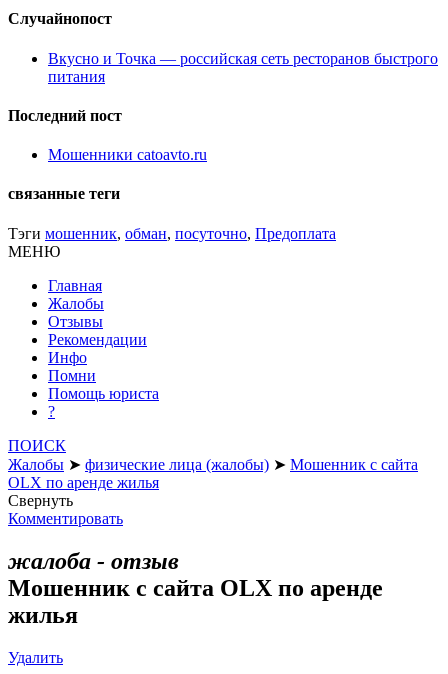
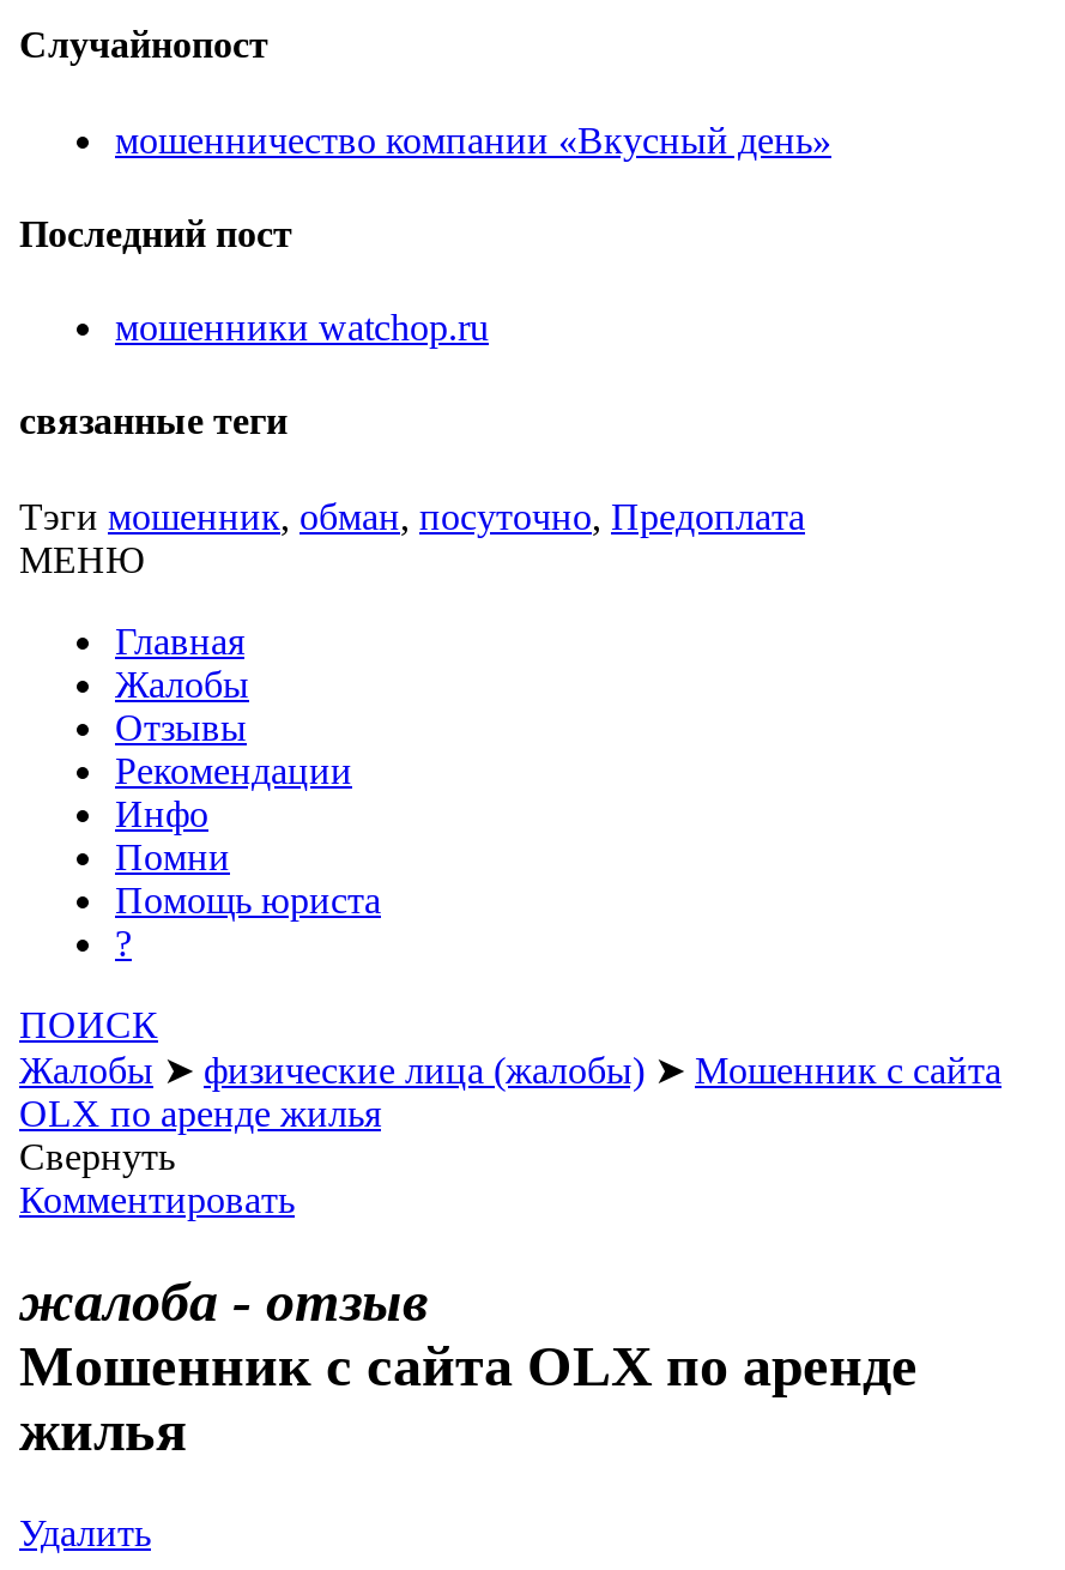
[48,50,438,85] Вкусно и Точка — российская сеть ресторанов быстрого | питания -> [115,119,831,160] мошенничество компании «Вкусный день»
[48,146,207,163] Мошенники catoavto.ru -> [115,307,489,348] мошенники watchop.ru

